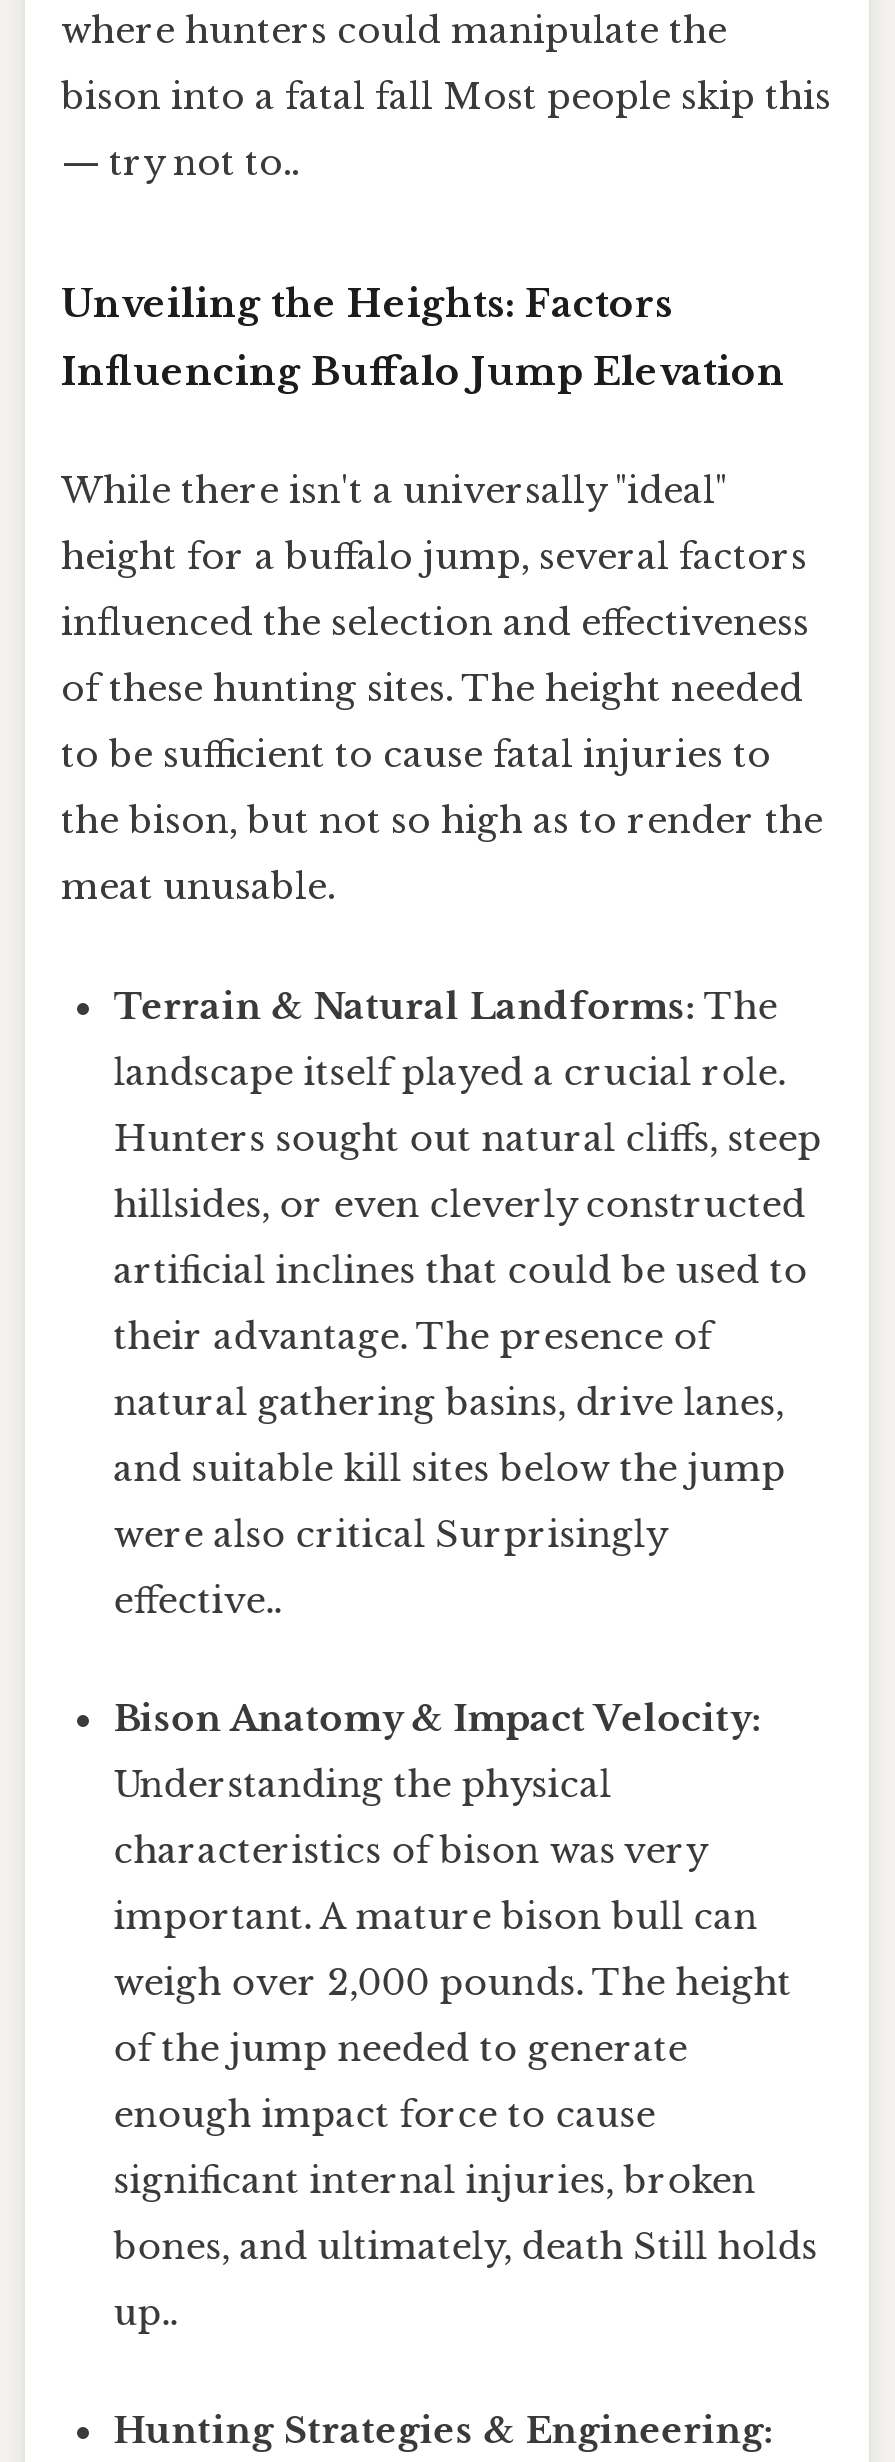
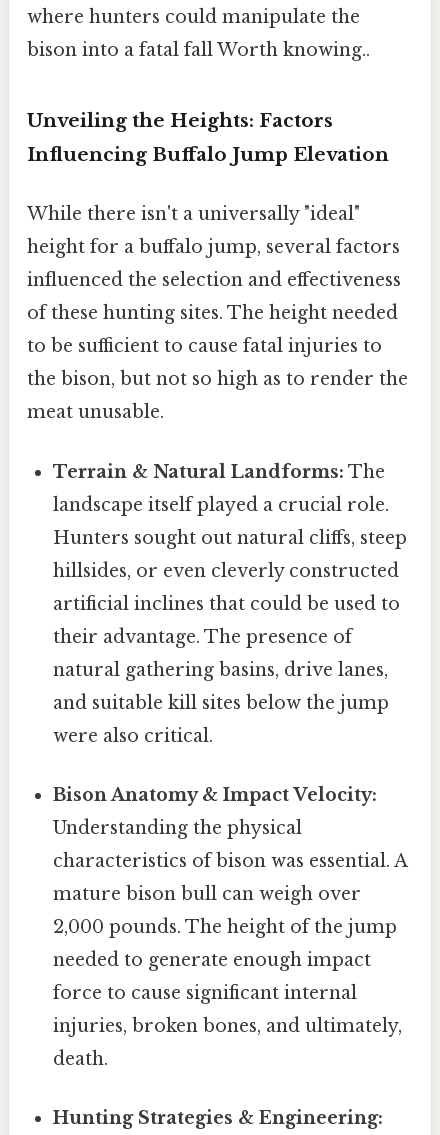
[61,76,831,186] bison into a fatal fall Most people skip this | — try not to.. -> [27,39,370,61] bison into a fatal fall Worth knowing..
[113,1512,665,1622] were also critical Surprisingly | effective.. -> [53,725,213,747] were also critical.
[113,1829,817,2335] characteristics of bison was very | important. A mature bison bull can | weigh over 2,000 pounds. The height | of the jump needed to generate | enough impact force to cause | significant internal injuries, broken | bones, and ultimately, death Still holds | up.. -> [53,850,407,1070] characteristics of bison was essential. A | mature bison bull can weigh over | 2,000 pounds. The height of the jump | needed to generate enough impact | force to cause significant internal | injuries, broken bones, and ultimately, | death.

